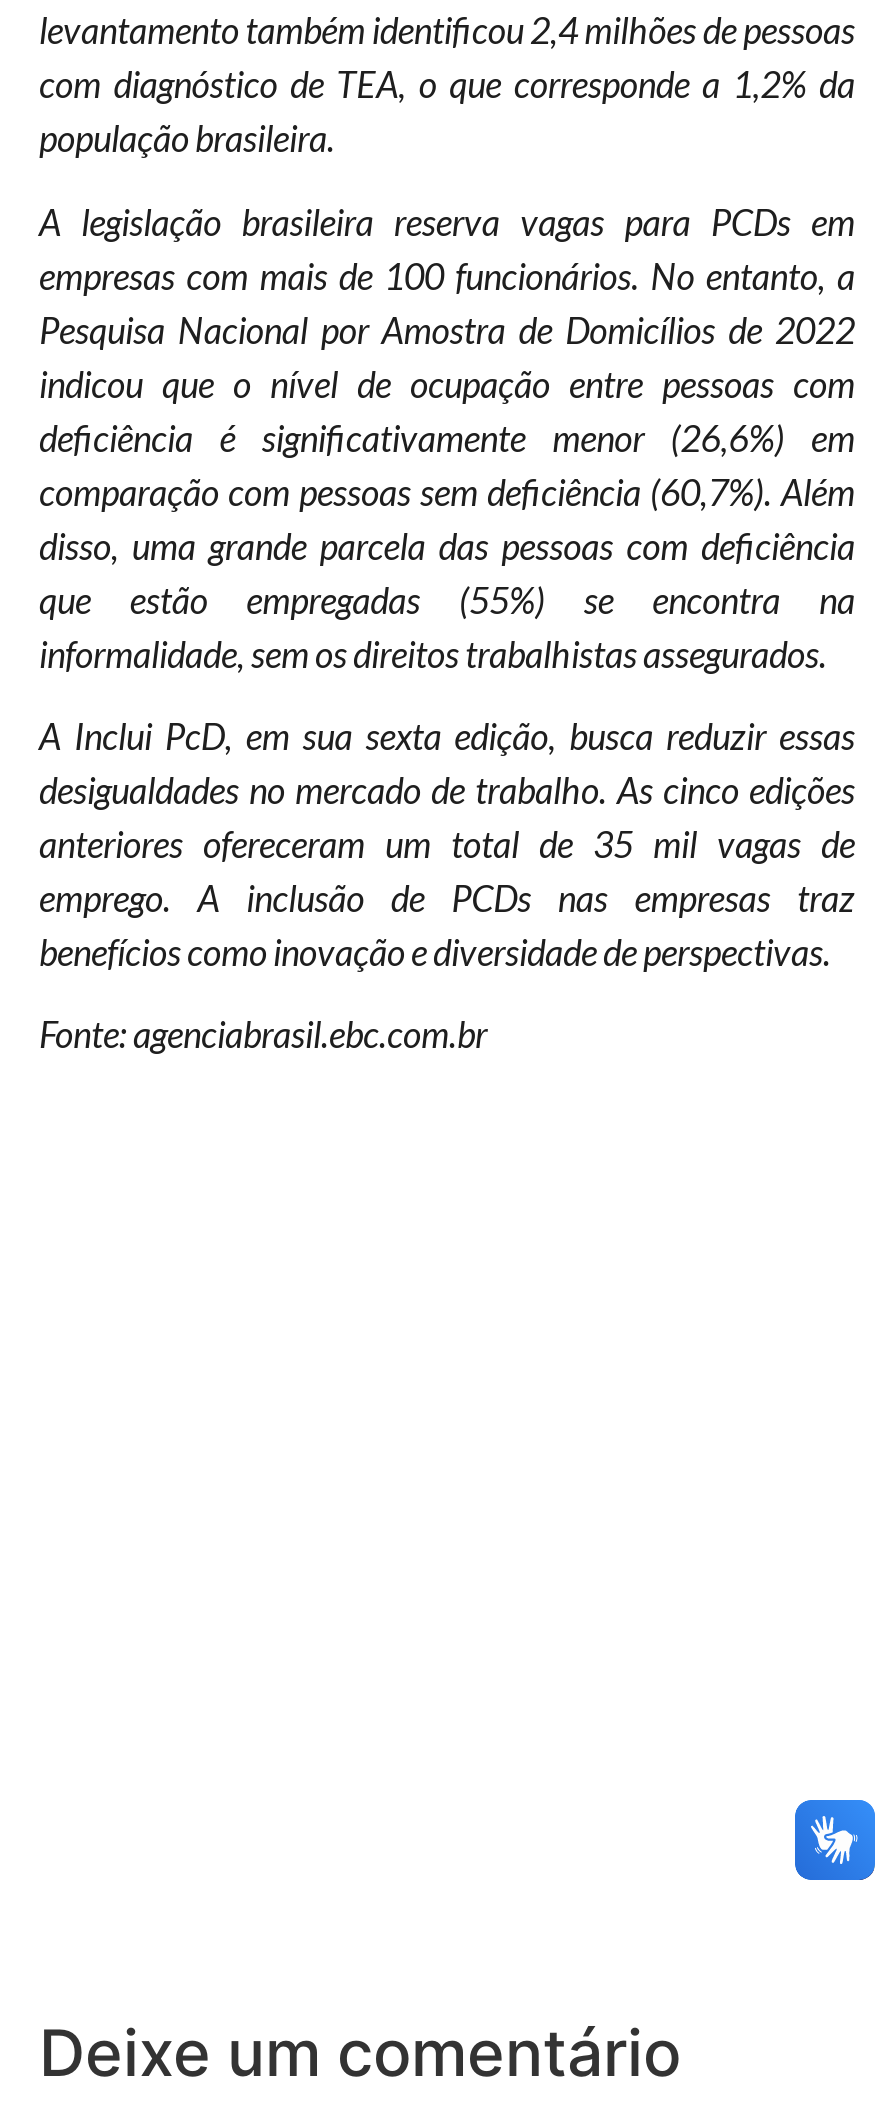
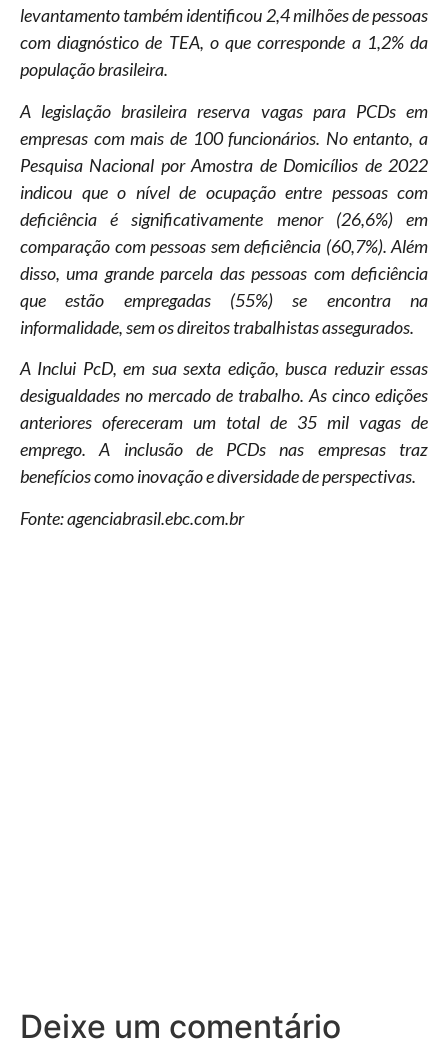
[793,1798,877,1882] [image] -> none

